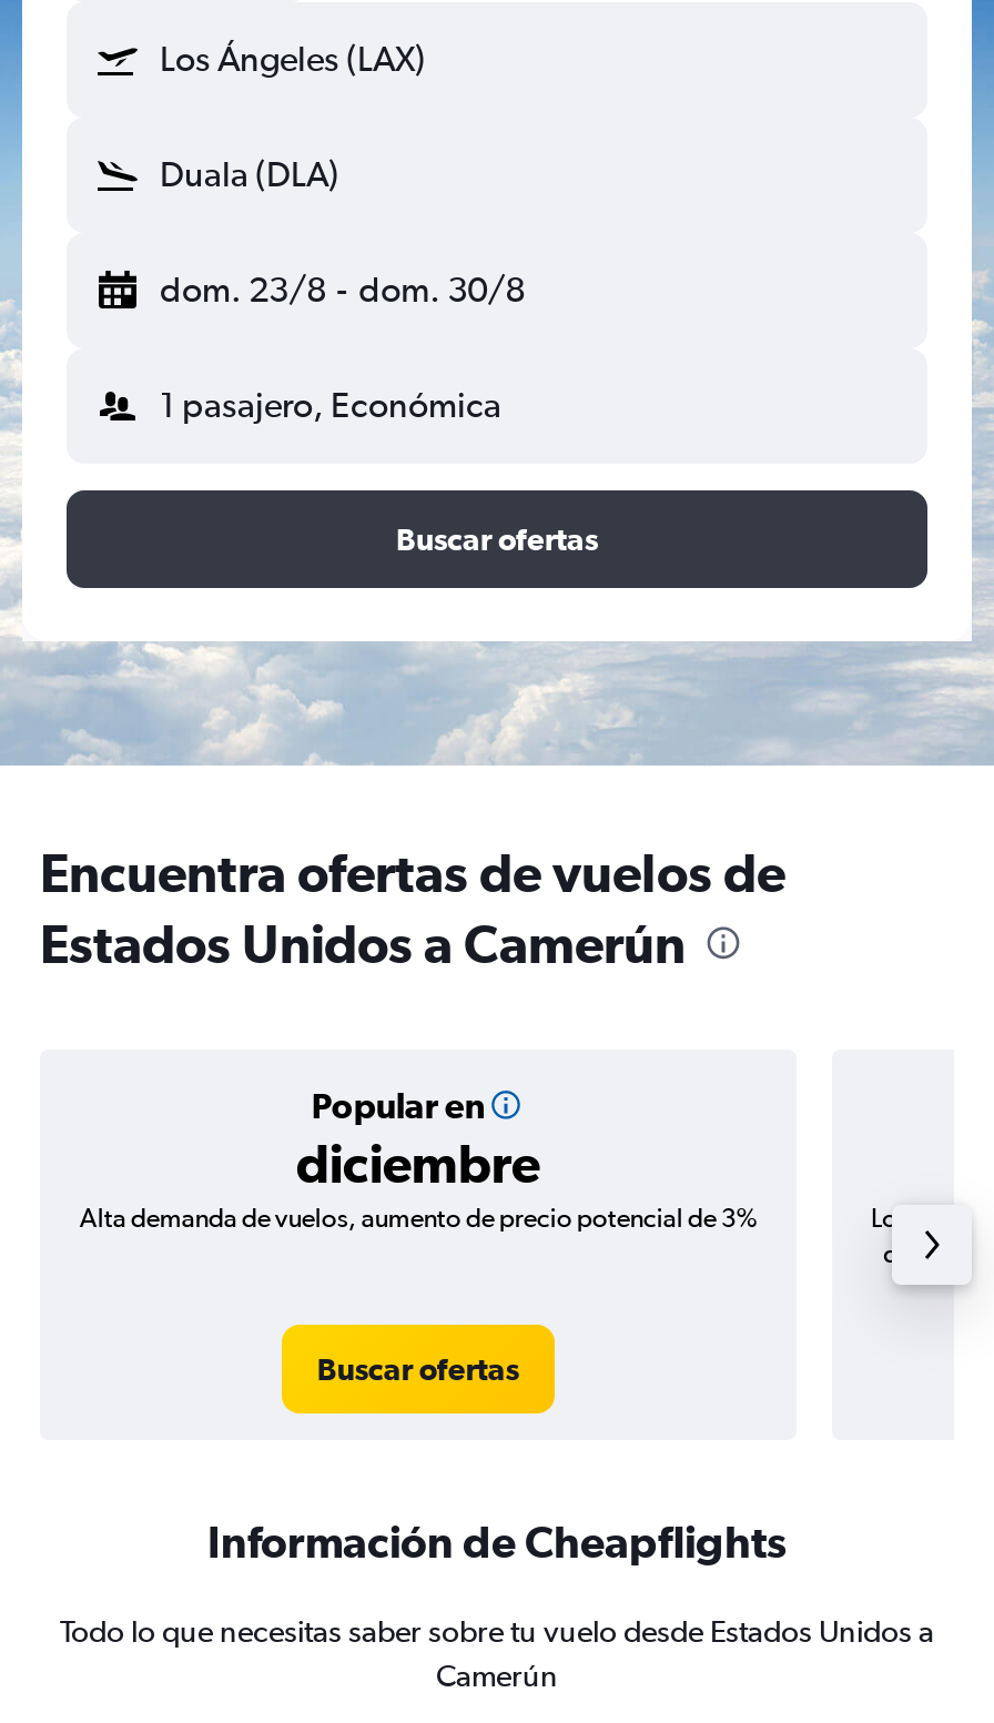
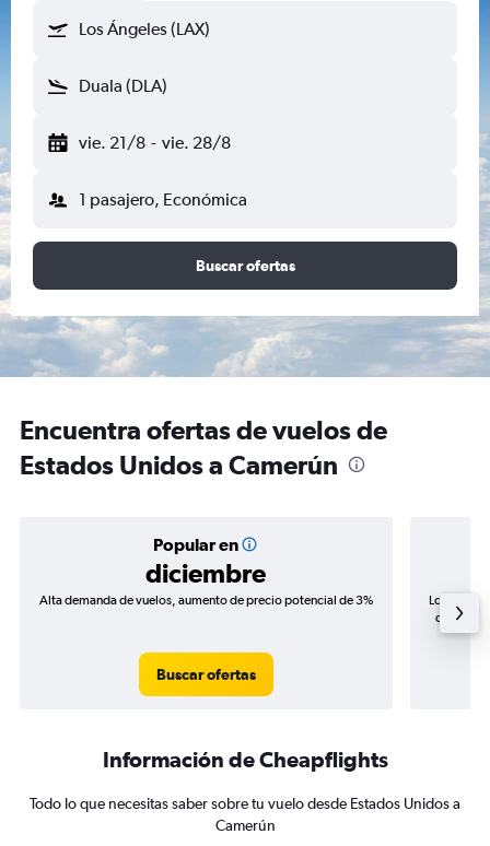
[160,268,525,311] dom. 23/8 - dom. 30/8 -> [79,132,230,153] vie. 21/8 - vie. 28/8

